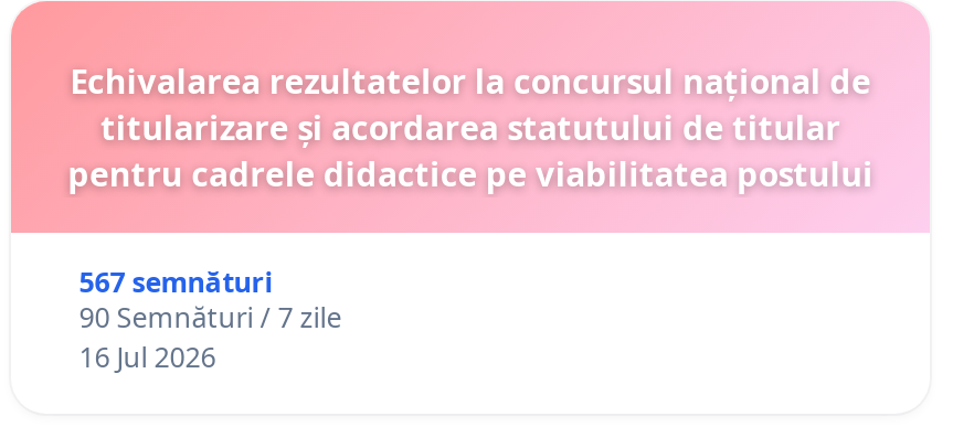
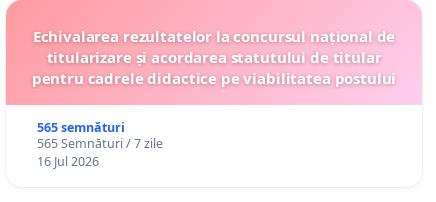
[79,263,273,301] 567 semnături -> [37,119,125,136] 565 semnături
[79,298,342,336] 90 Semnături / 7 zile -> [37,135,163,152] 565 Semnături / 7 zile

